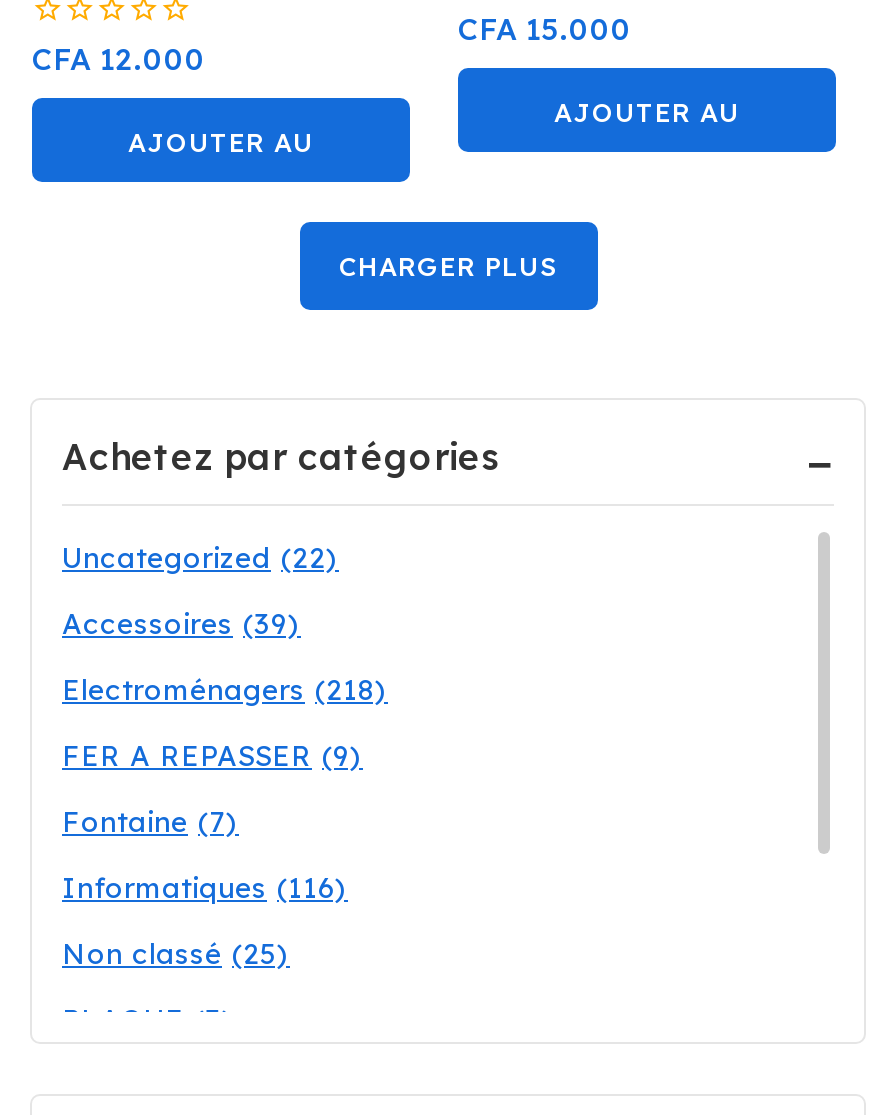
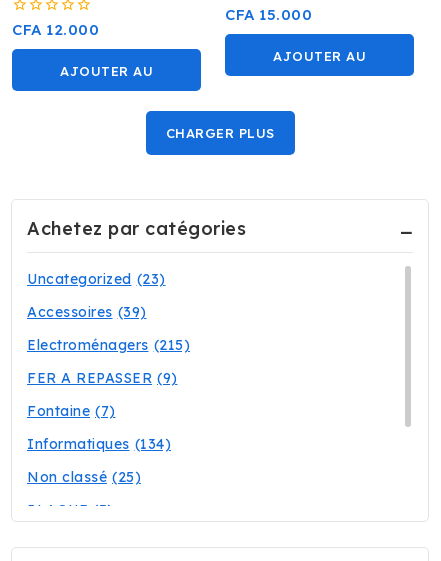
[62,540,339,576] Uncategorized (22) -> [27,270,165,288] Uncategorized (23)
[62,672,388,708] Electroménagers (218) -> [27,336,190,354] Electroménagers (215)
[62,870,348,906] Informatiques (116) -> [27,435,171,453] Informatiques (134)

